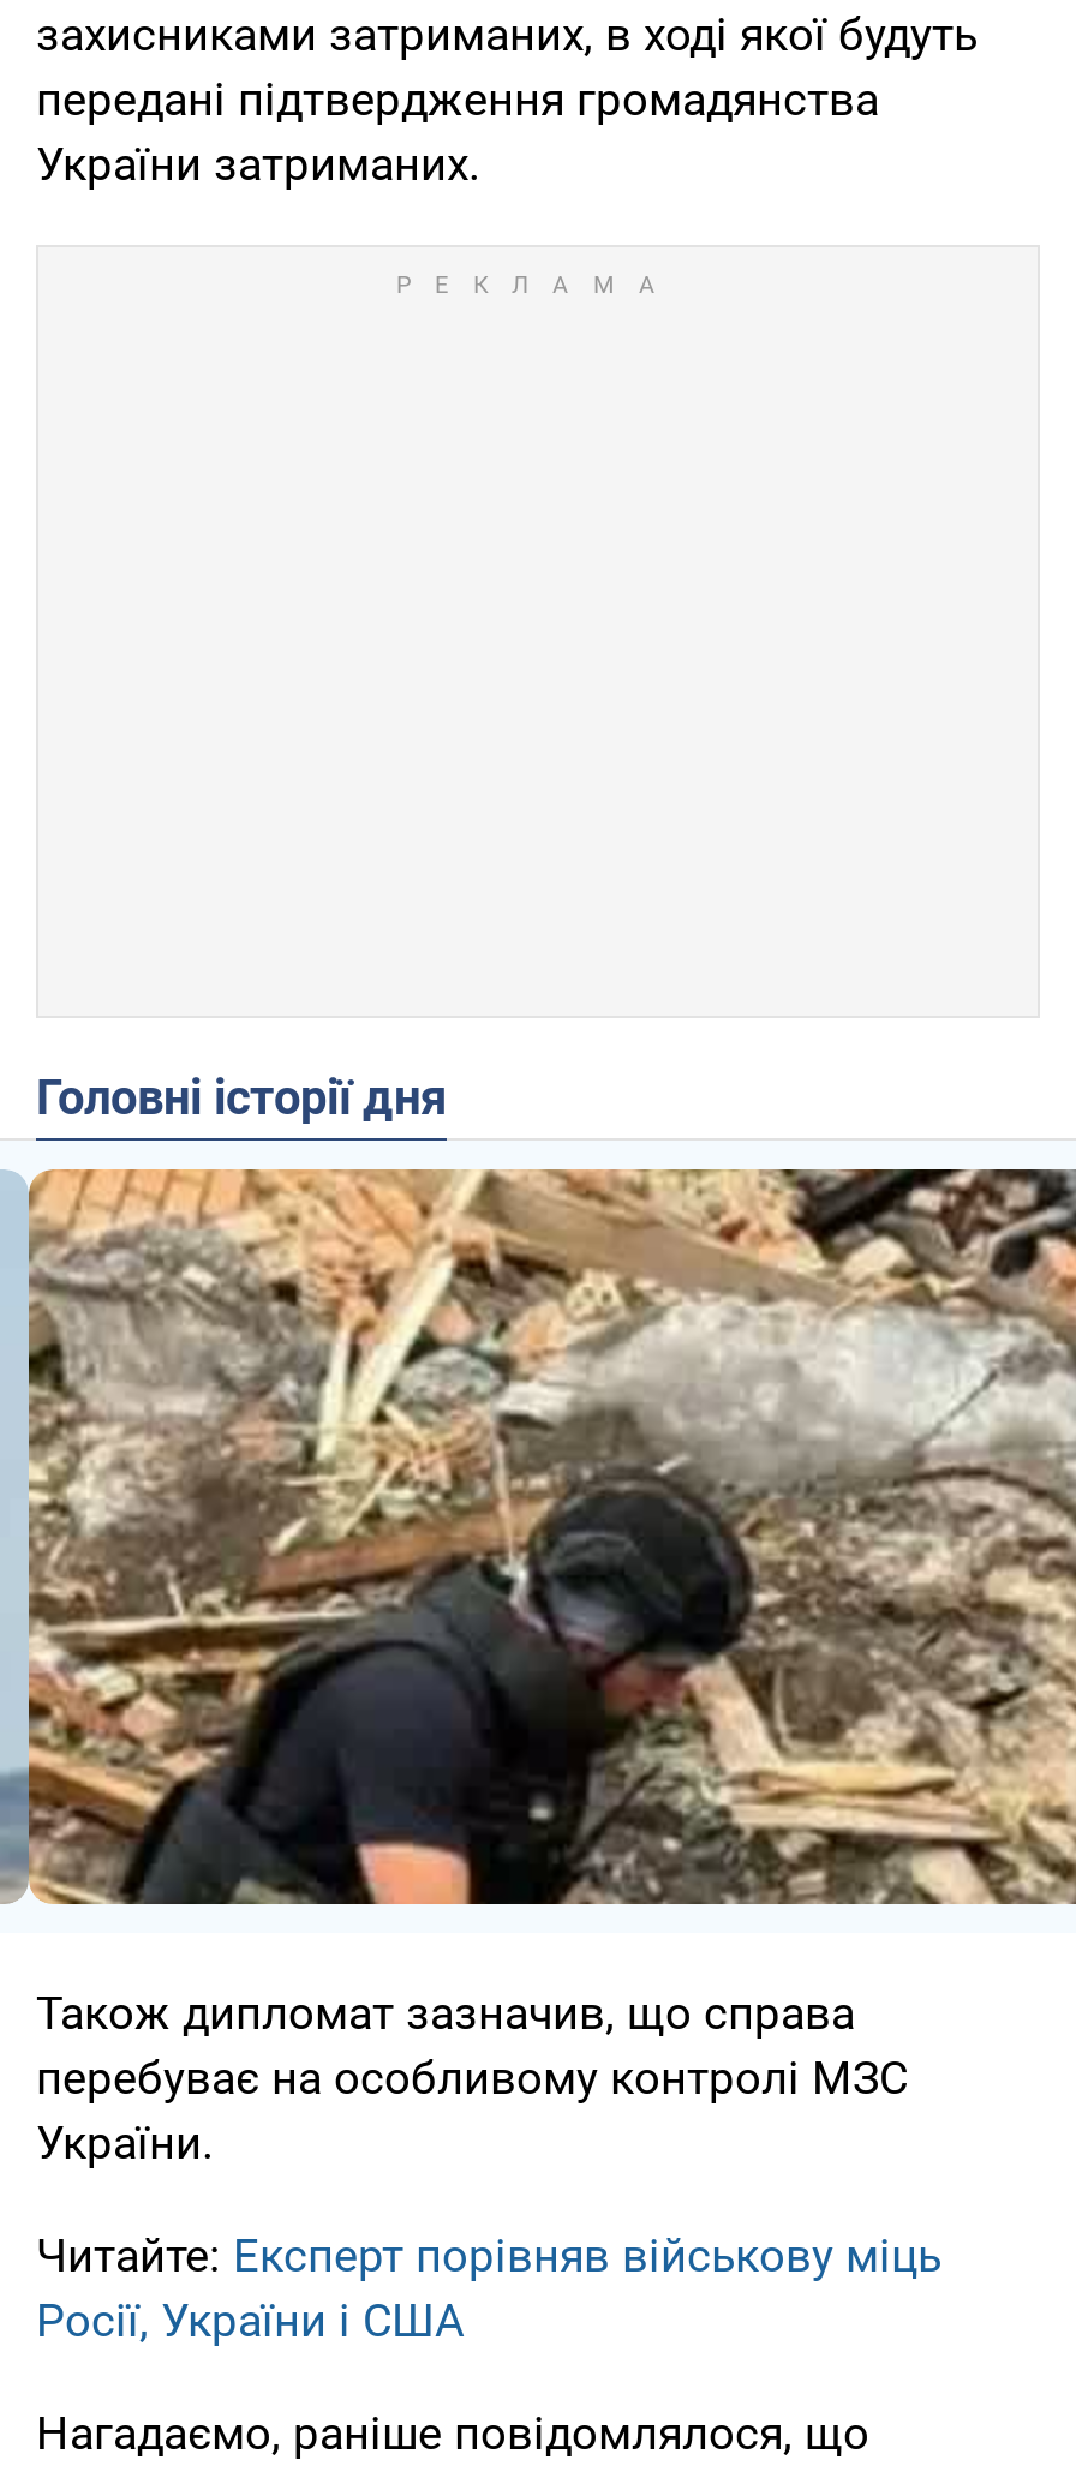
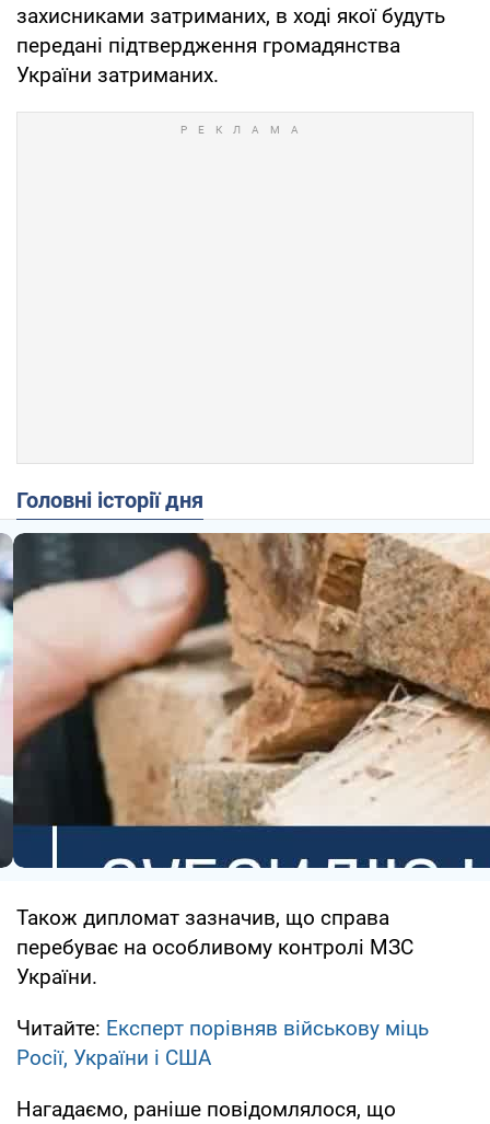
[7,1167,1069,1907] [image] -> [3,532,487,869] [image]

